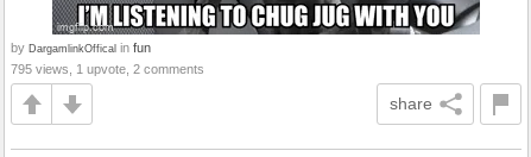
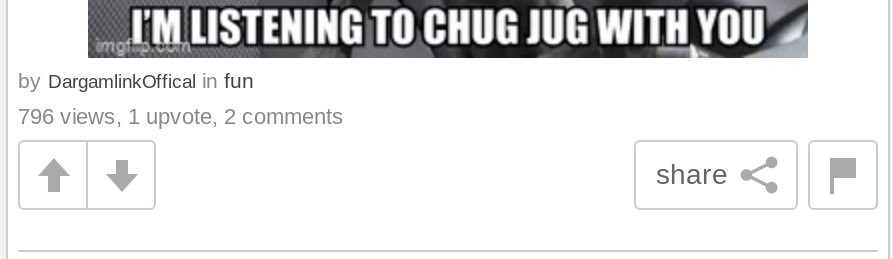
[11,62,204,77] 795 views, 1 upvote, 2 comments -> [18,105,344,129] 796 views, 1 upvote, 2 comments

